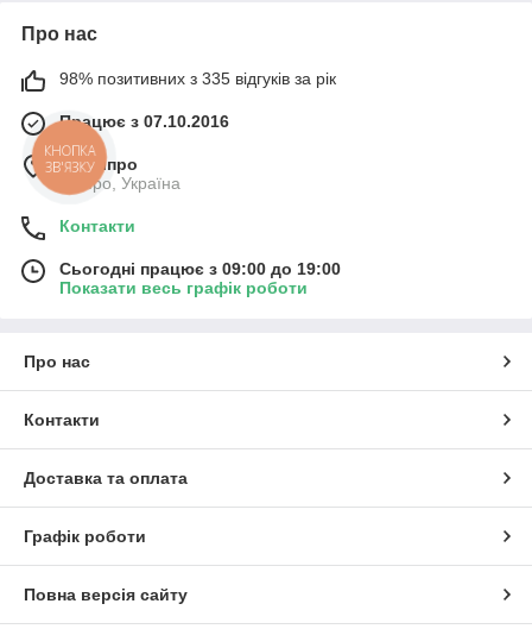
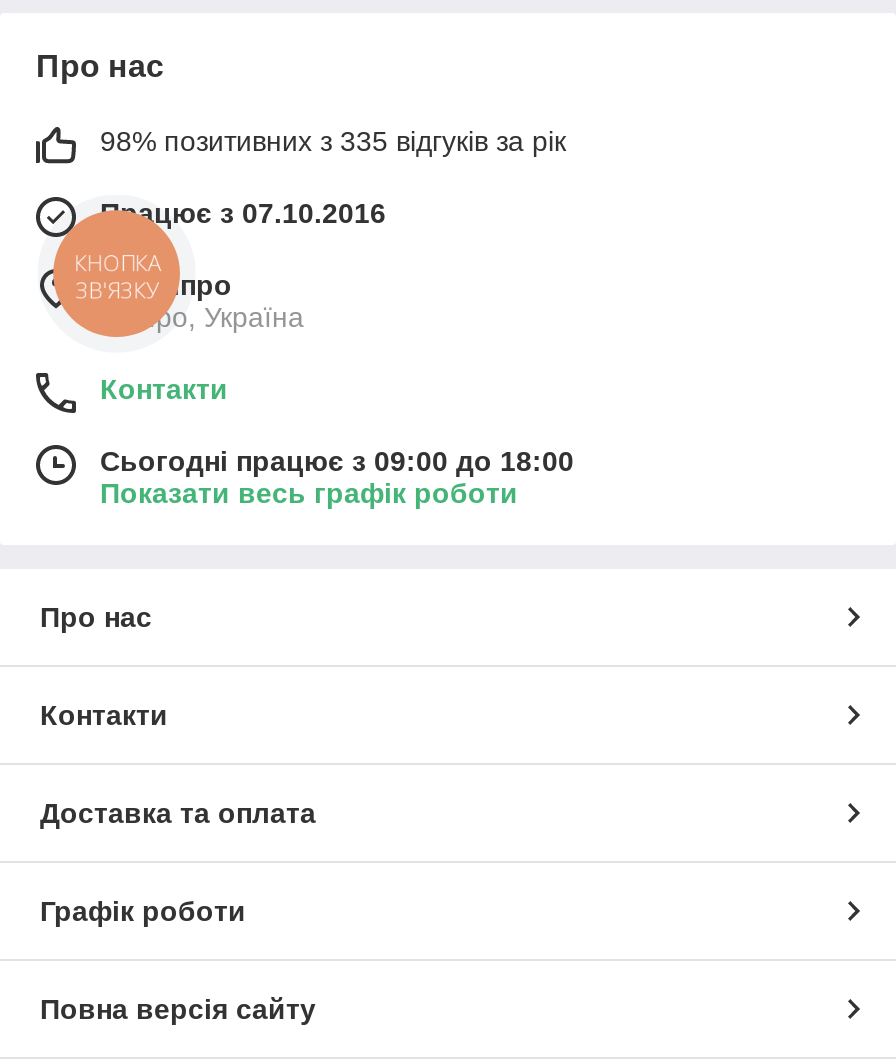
[59,260,341,279] Сьогодні працює з 09:00 до 19:00 -> [100,446,574,478] Сьогодні працює з 09:00 до 18:00

